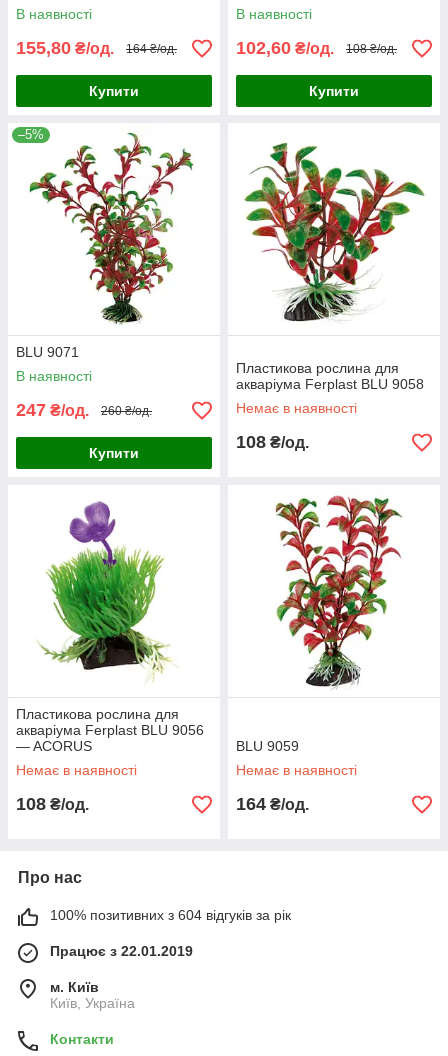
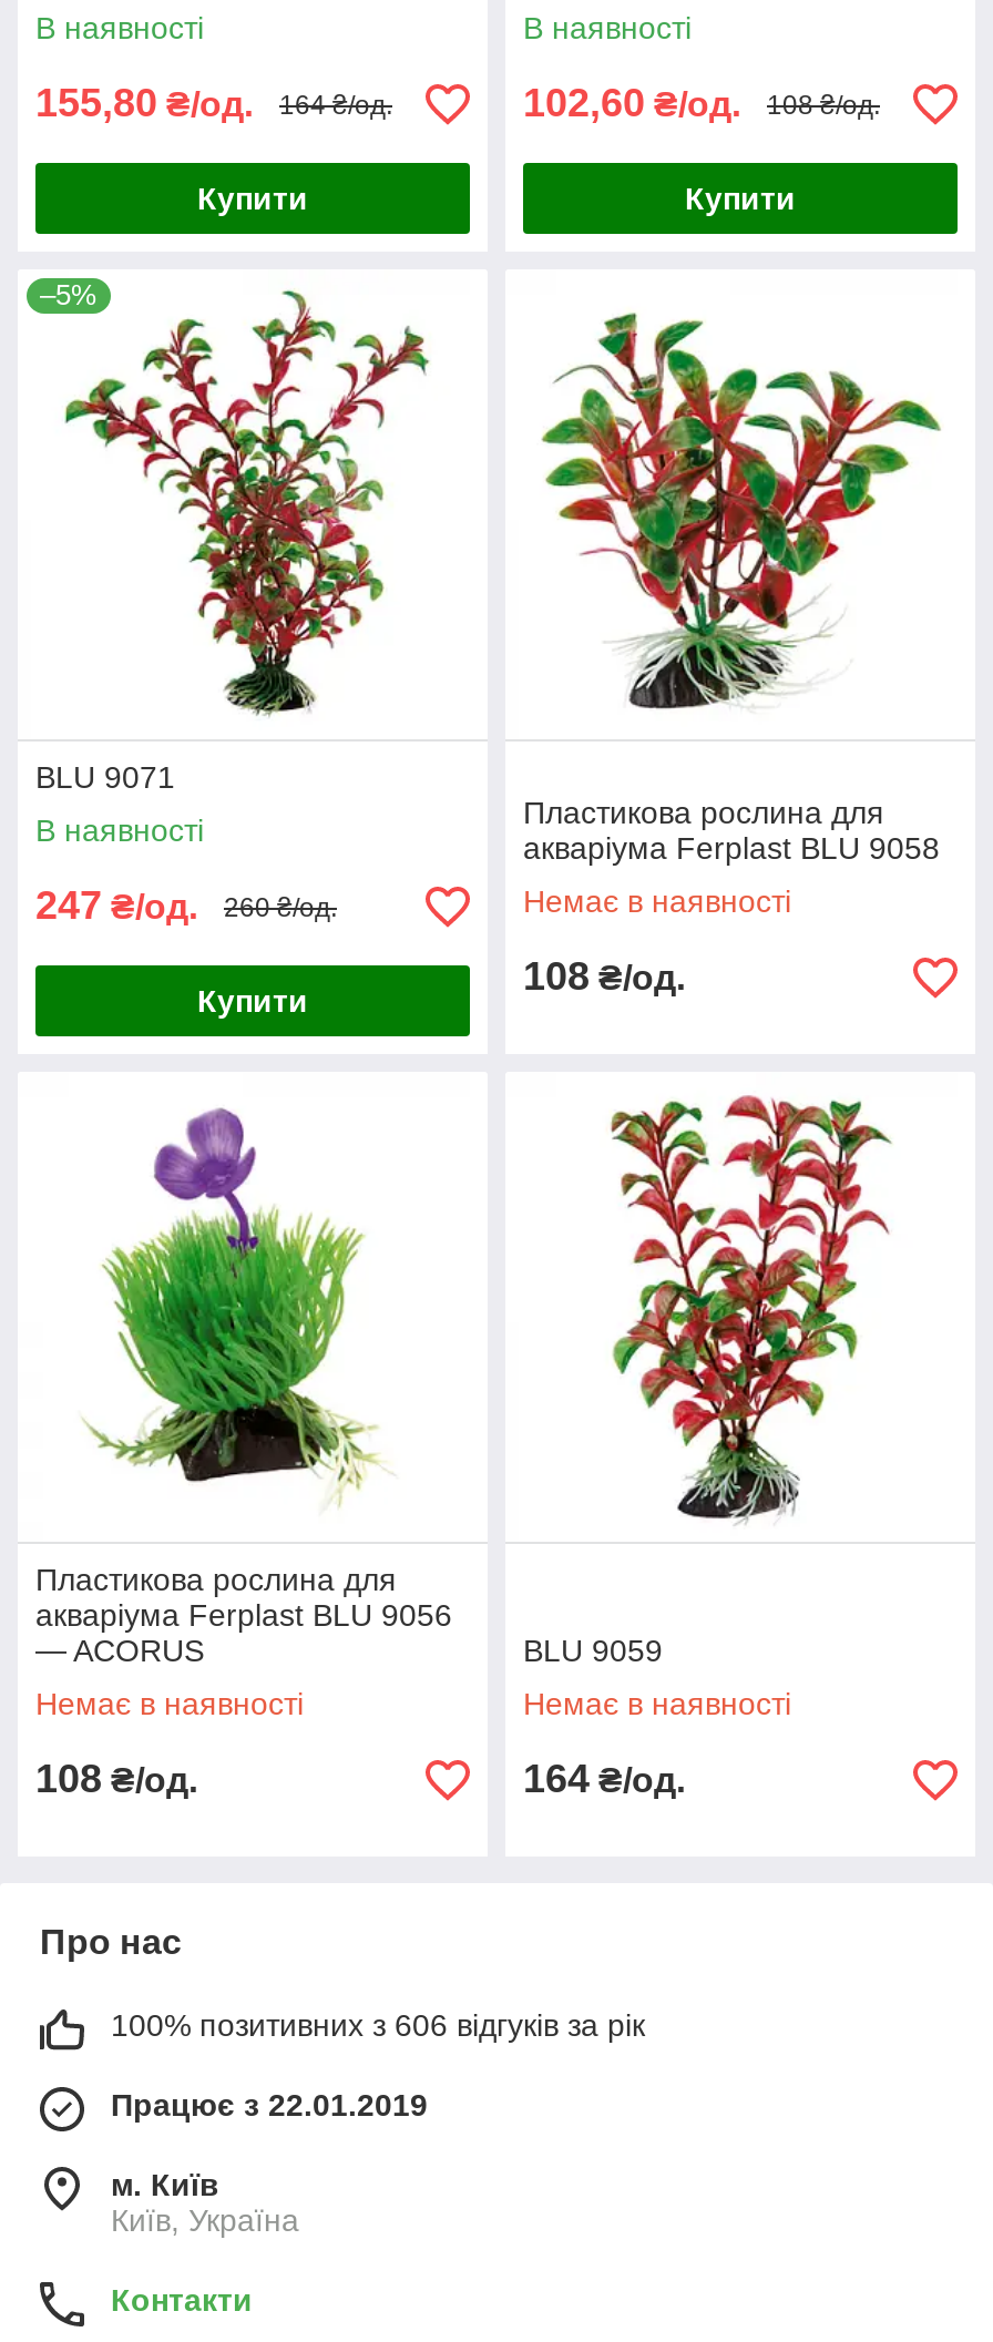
[50,907,291,923] 100% позитивних з 604 відгуків за рік -> [111,2007,645,2043] 100% позитивних з 606 відгуків за рік

